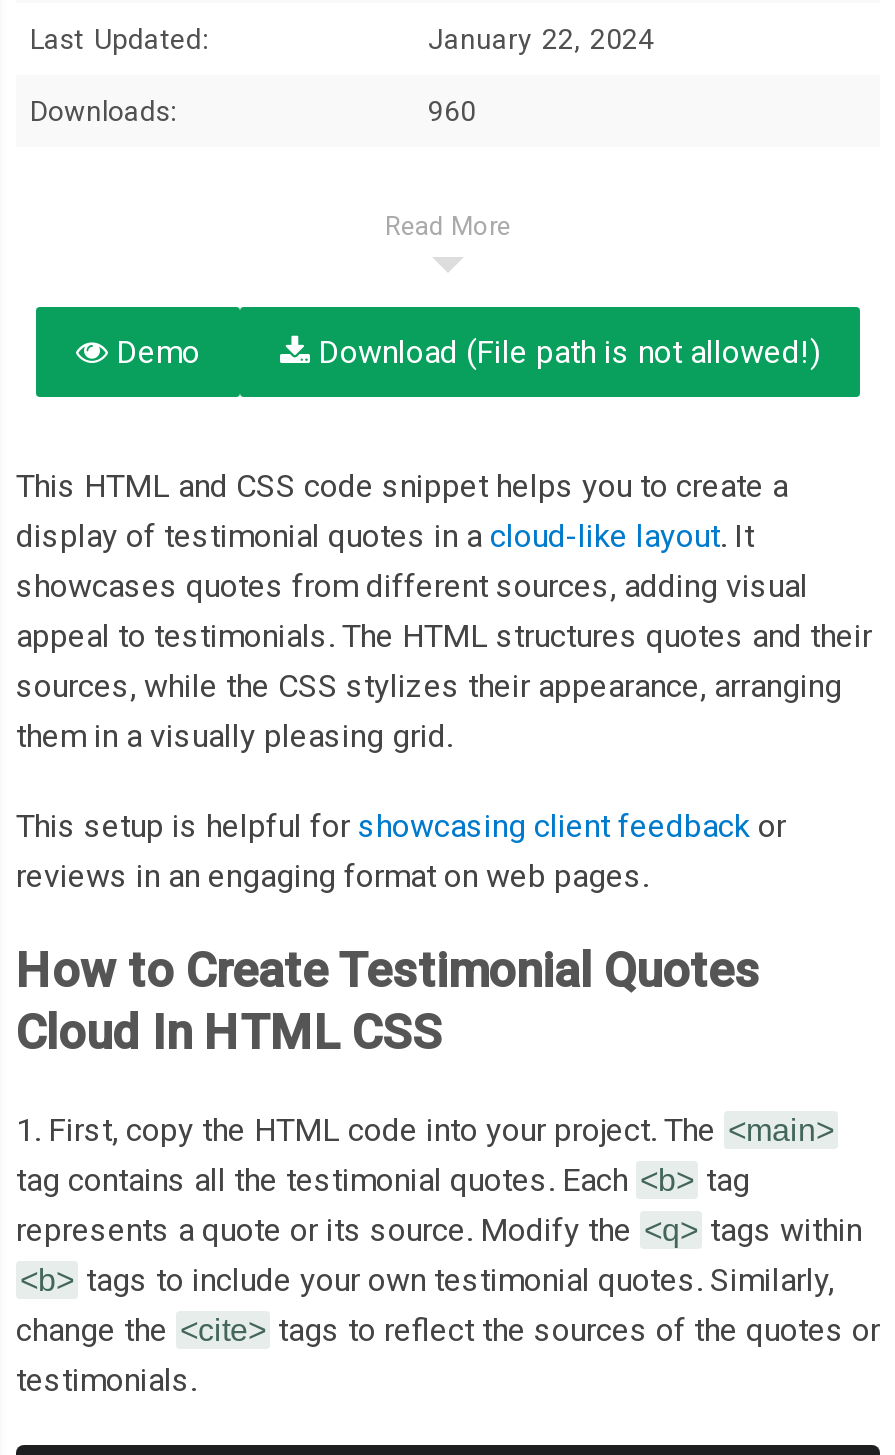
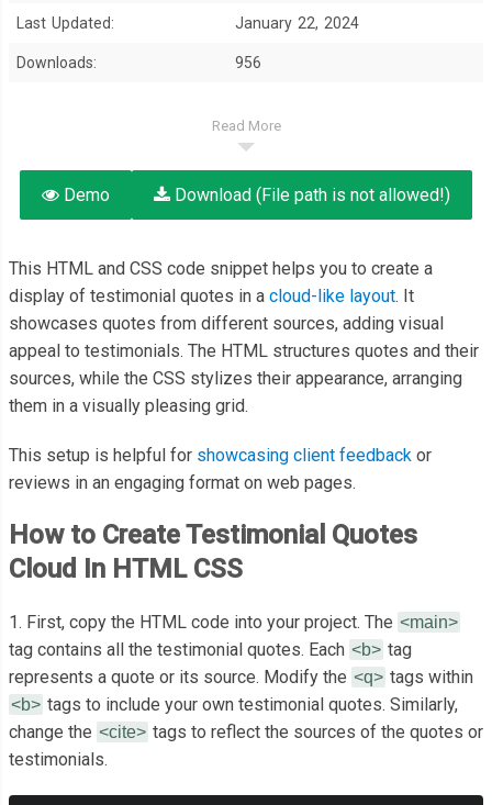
[428,95,476,127] 960 -> [235,54,261,71] 956

